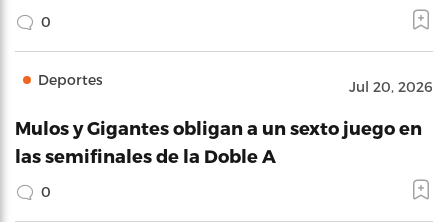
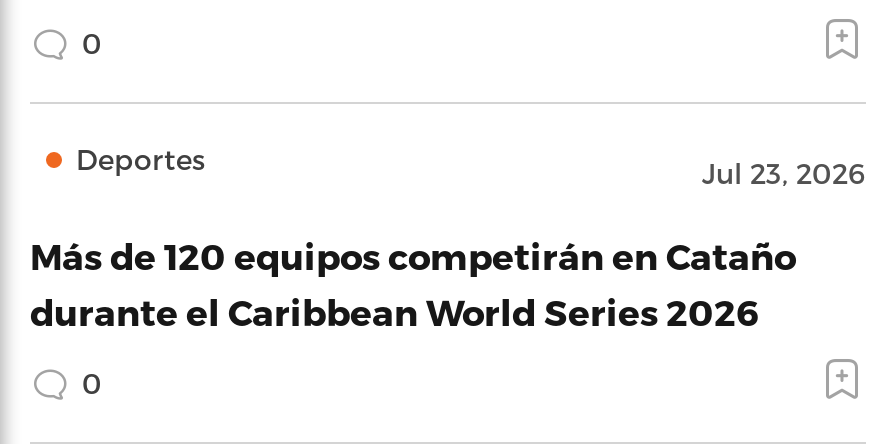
[349,78,433,95] Jul 20, 2026 -> [702,156,866,190] Jul 23, 2026
[15,117,422,166] Mulos y Gigantes obligan a un sexto juego en | las semifinales de la Doble A -> [30,234,796,332] Más de 120 equipos competirán en Cataño | durante el Caribbean World Series 2026

